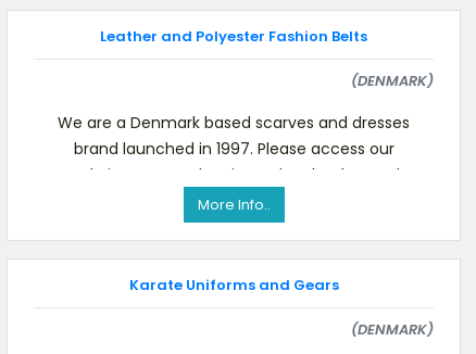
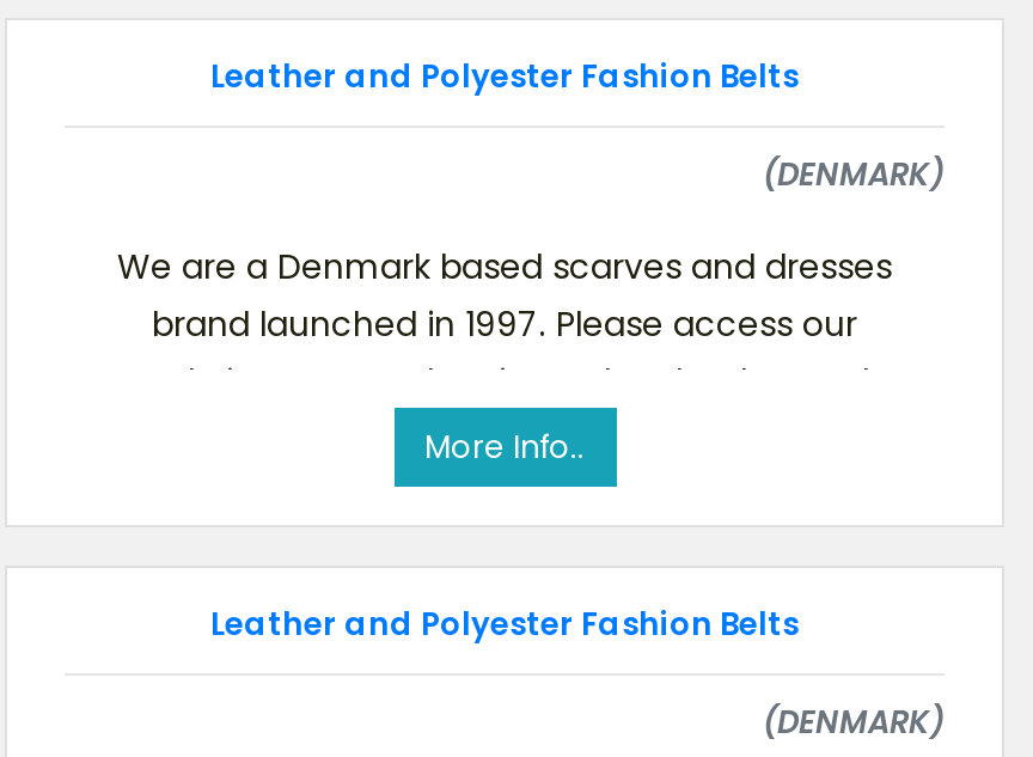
[129,275,339,295] Karate Uniforms and Gears -> [210,602,799,647] Leather and Polyester Fashion Belts

